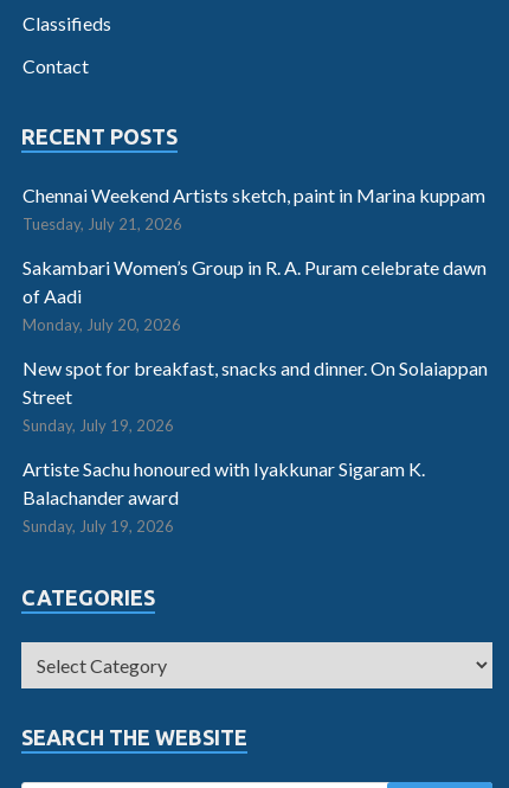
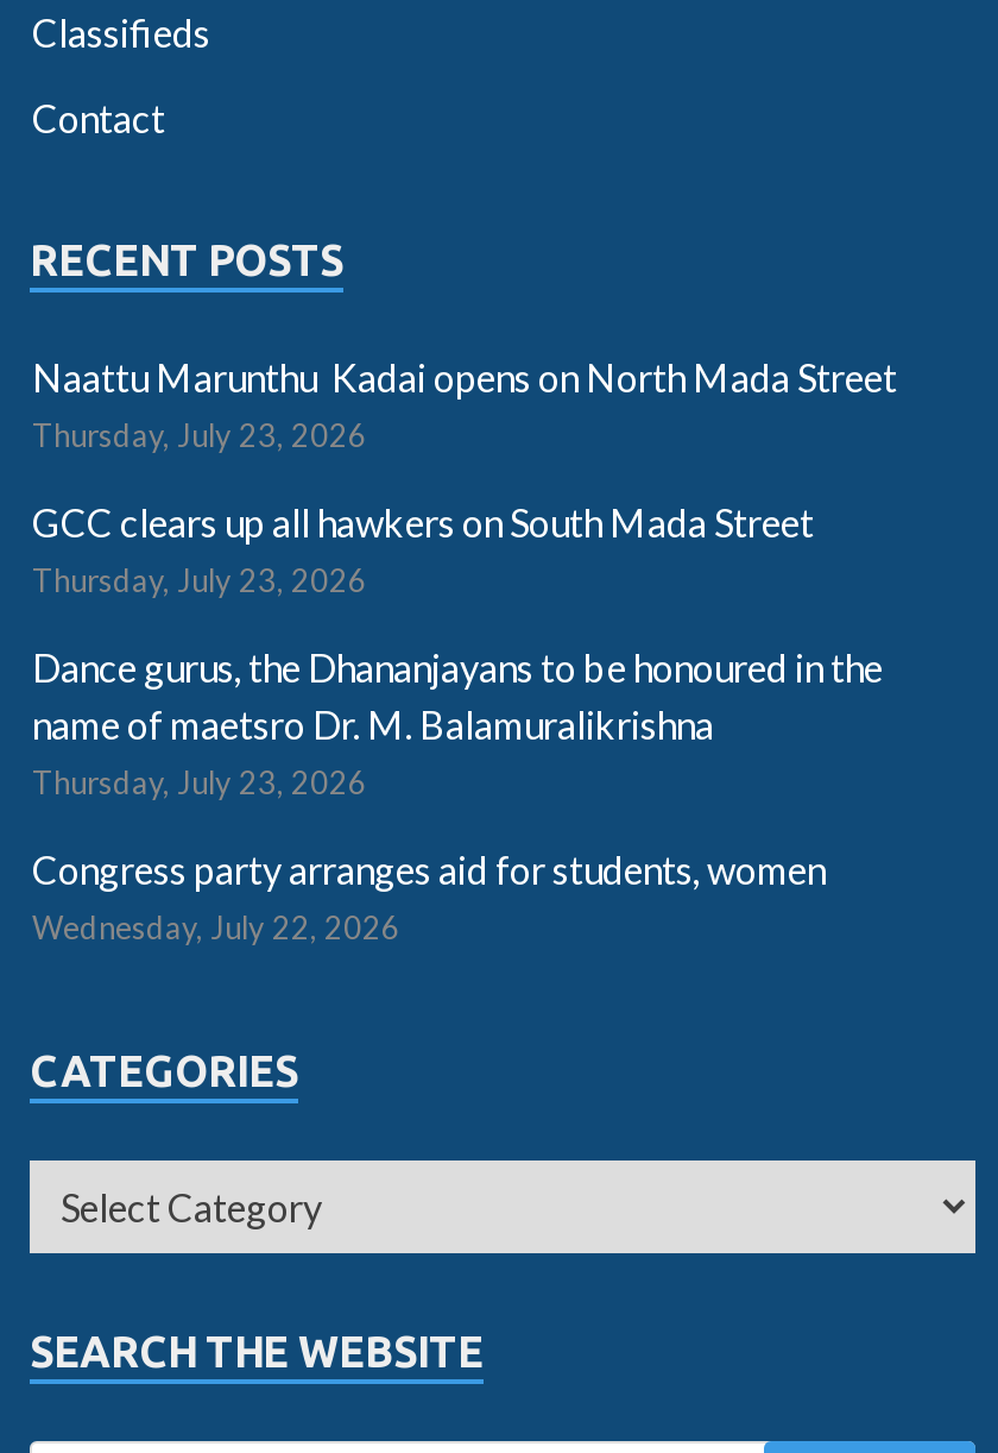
[22,184,485,234] Chennai Weekend Artists sketch, paint in Marina kuppam | Tuesday, July 21, 2026 -> [32,355,897,454] Naattu Marunthu Kadai opens on North Mada Street | Thursday, July 23, 2026
[22,256,487,334] Sakambari Women’s Group in R. A. Puram celebrate dawn | of Aadi | Monday, July 20, 2026 -> [32,500,814,600] GCC clears up all hawkers on South Mada Street | Thursday, July 23, 2026
[22,357,488,435] New spot for breakfast, snacks and dinner. On Solaiappan | Street | Sunday, July 19, 2026 -> [32,645,883,802] Dance gurus, the Dhananjayans to be honoured in the | name of maetsro Dr. M. Balamuralikrishna | Thursday, July 23, 2026
[22,458,425,536] Artiste Sachu honoured with Iyakkunar Sigaram K. | Balachander award | Sunday, July 19, 2026 -> [32,847,826,947] Congress party arranges aid for students, women | Wednesday, July 22, 2026

